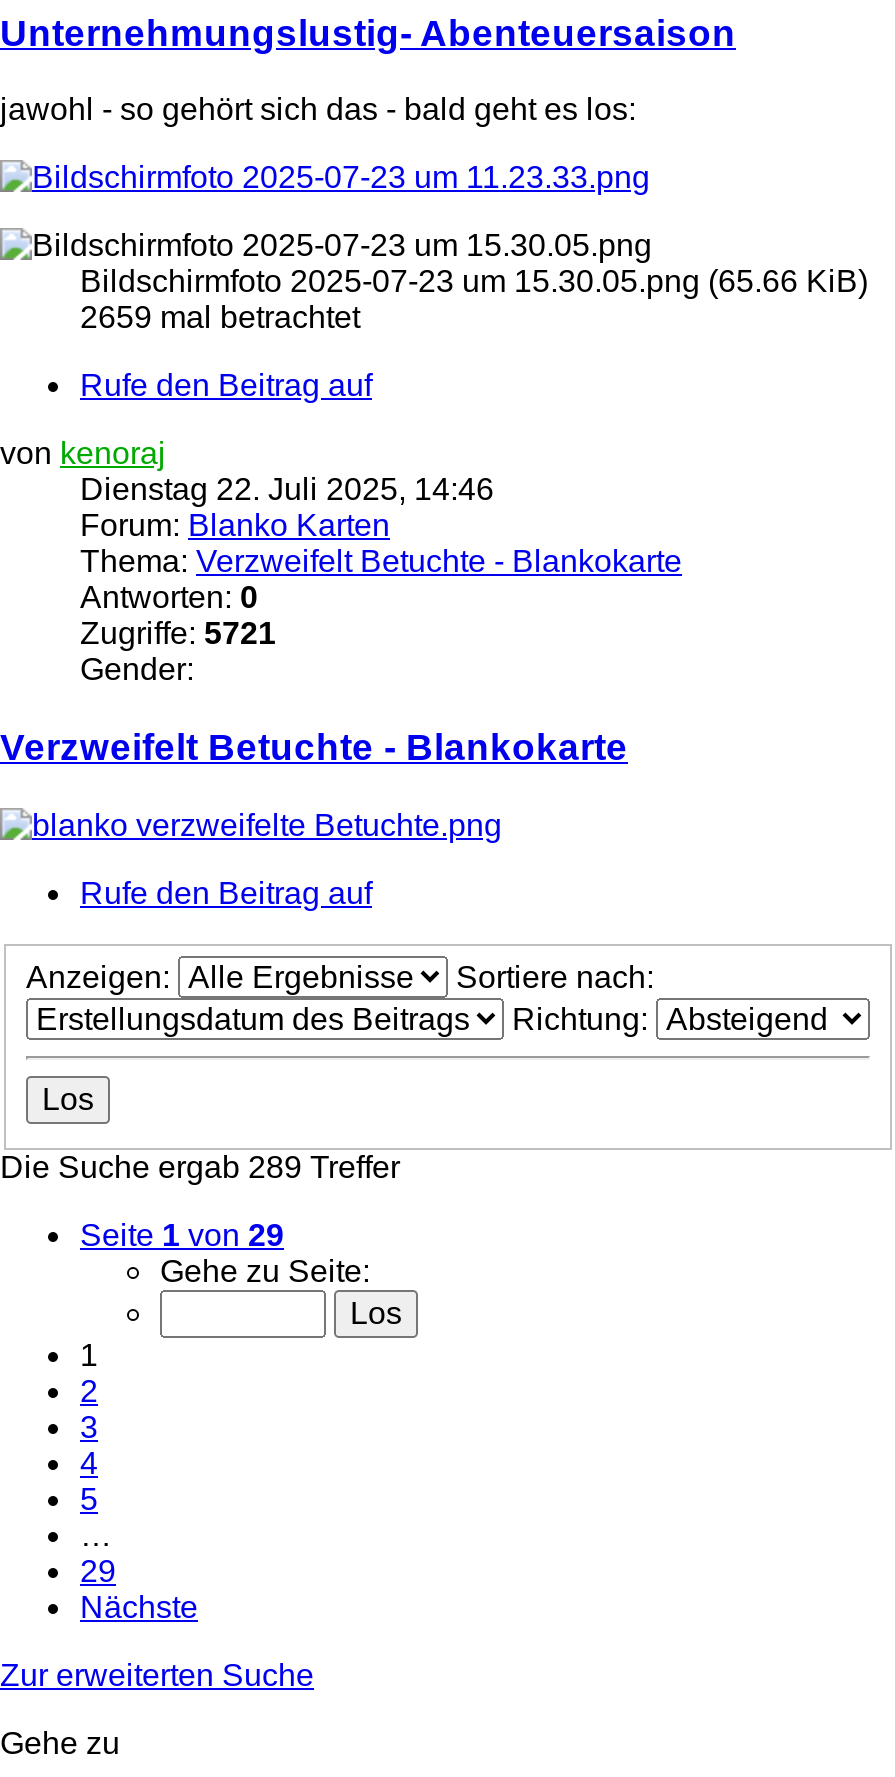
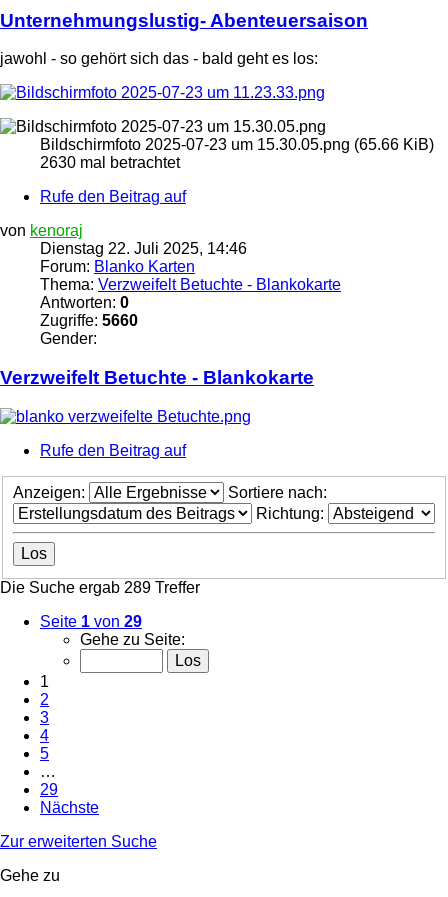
[80,301,360,335] 2659 mal betrachtet -> [40,154,180,171] 2630 mal betrachtet
[80,617,276,651] Zugriffe: 5721 -> [40,312,138,329] Zugriffe: 5660

